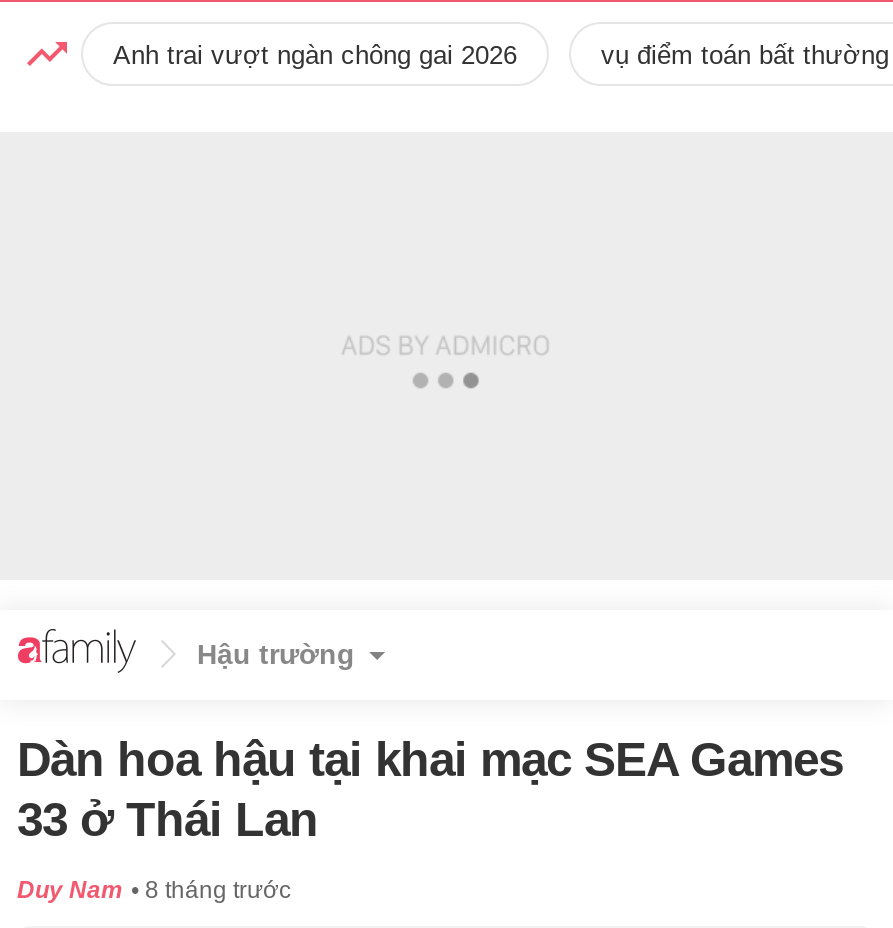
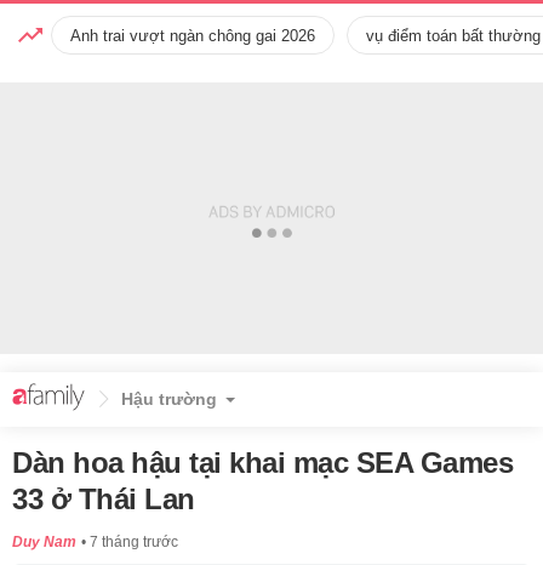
[17,876,291,904] Duy Nam 8 tháng trước -> [12,533,178,550] Duy Nam 7 tháng trước

